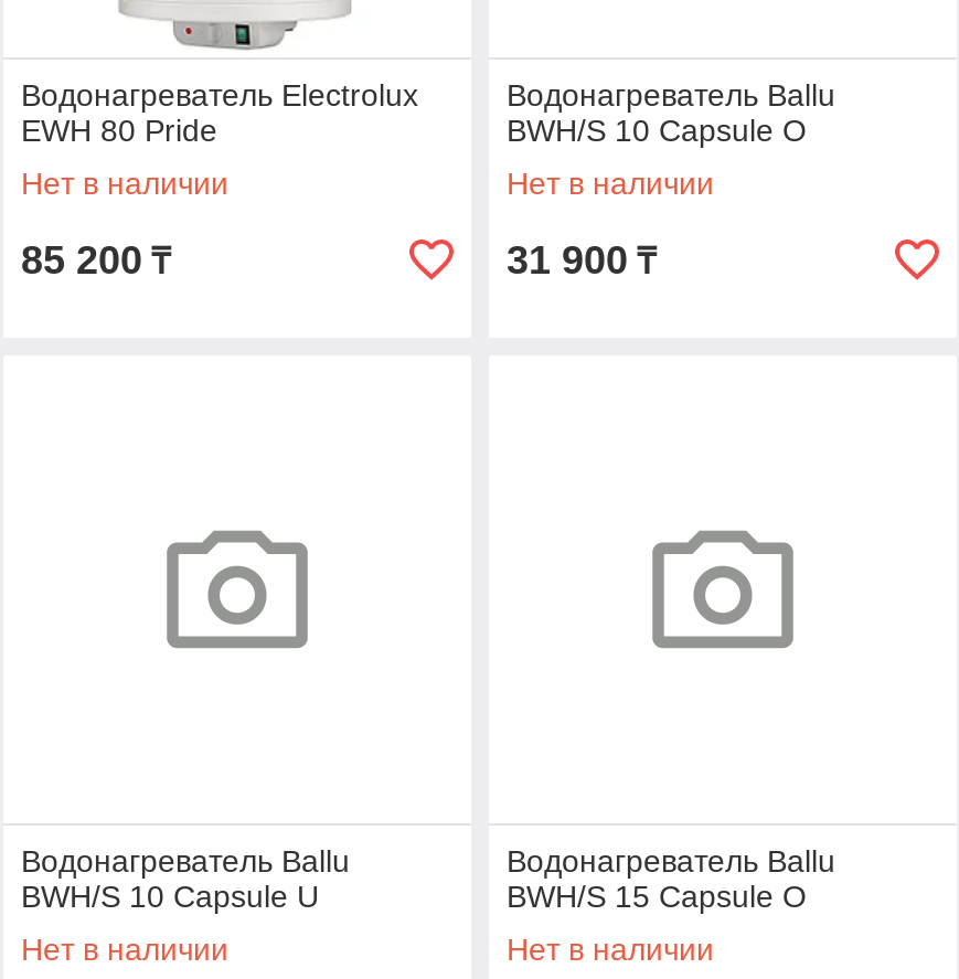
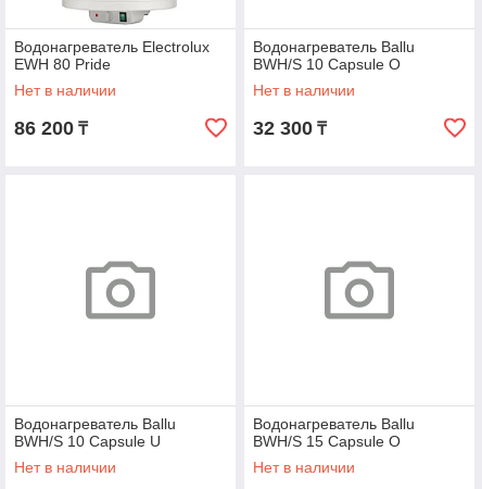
[21,238,171,283] 85 200 ₸ -> [14,117,88,139] 86 200 ₸
[507,238,657,283] 31 900 ₸ -> [253,117,327,139] 32 300 ₸

